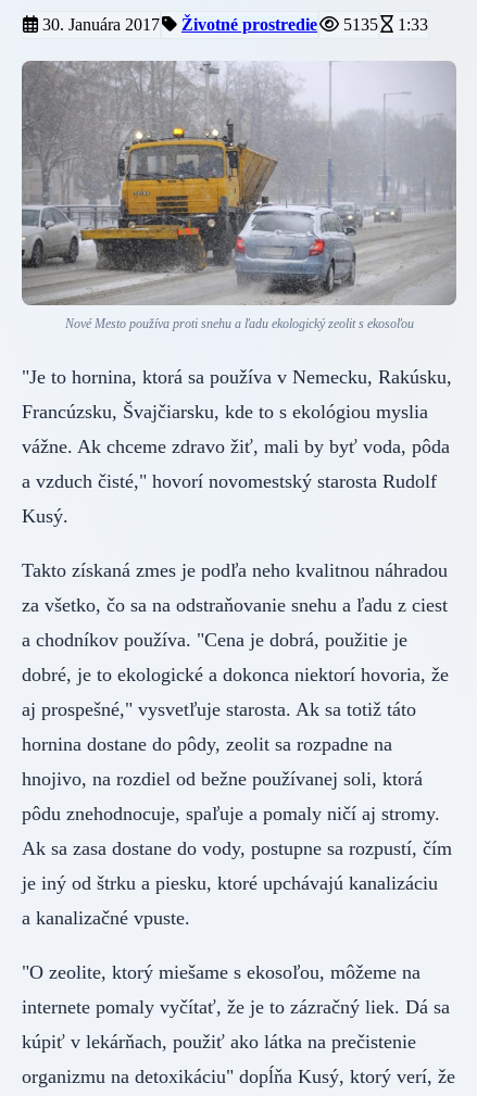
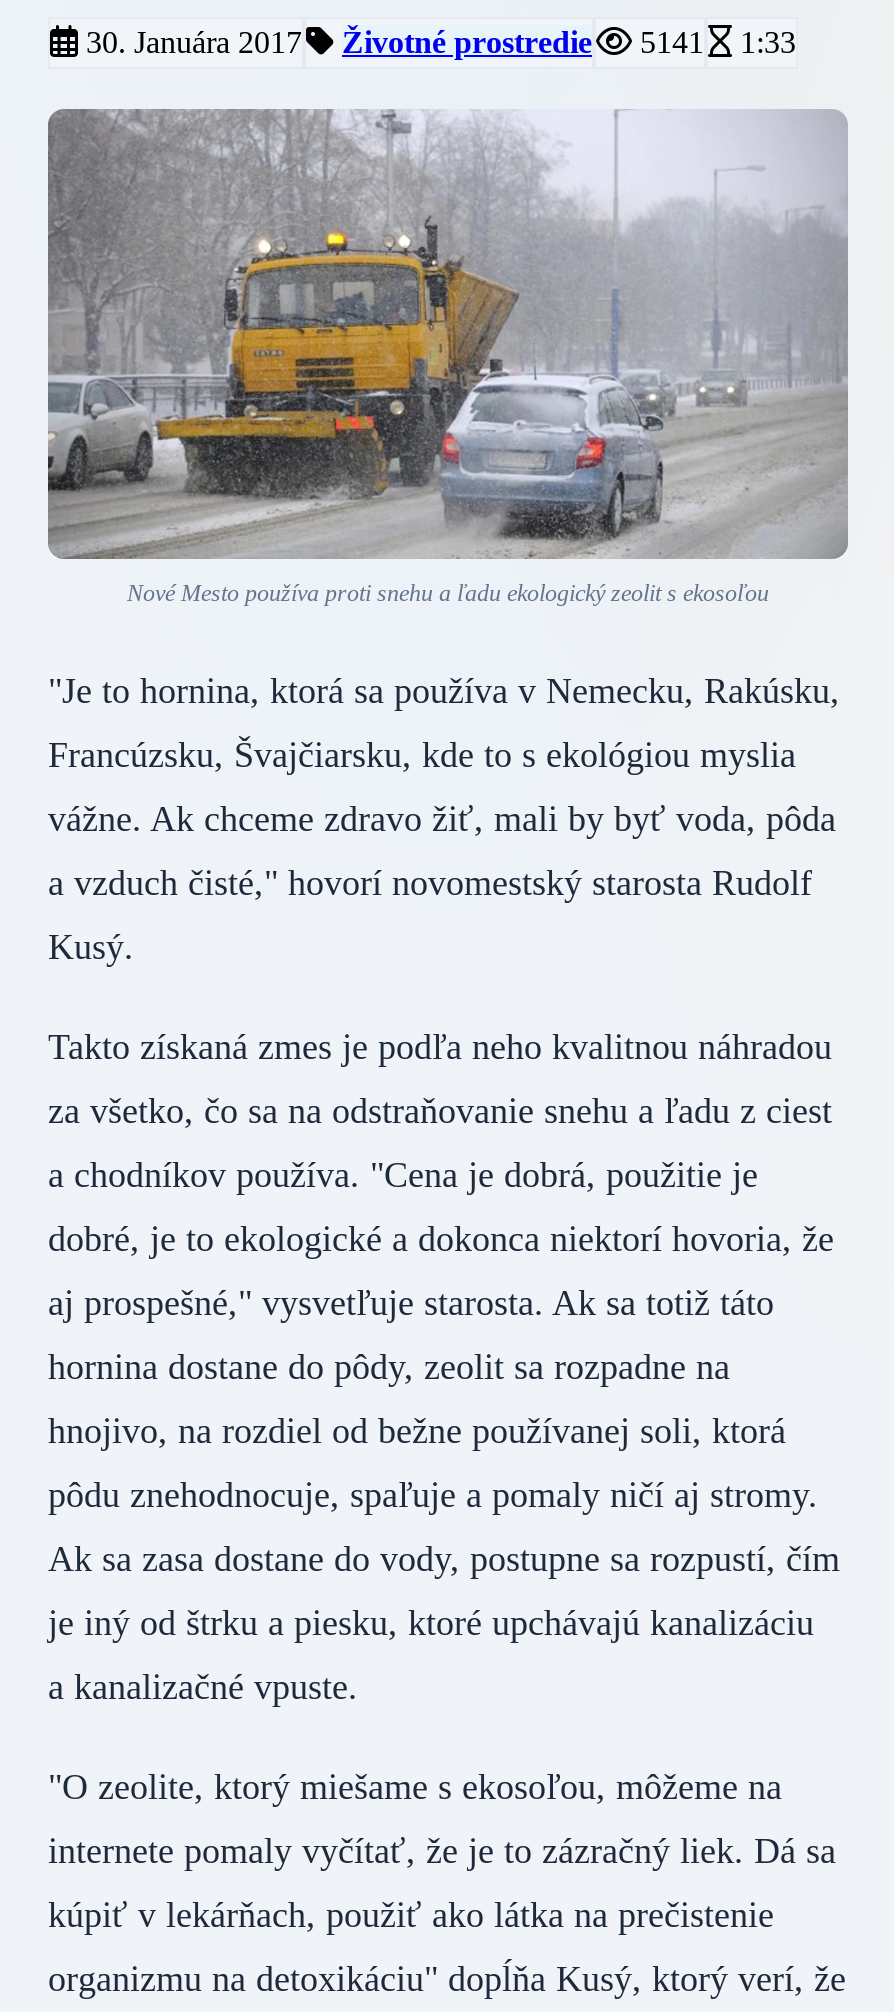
[38,15,428,33] 30. Januára 2017 Životné prostredie 5135 1:33 -> [78,24,796,58] 30. Januára 2017 Životné prostredie 5141 1:33

